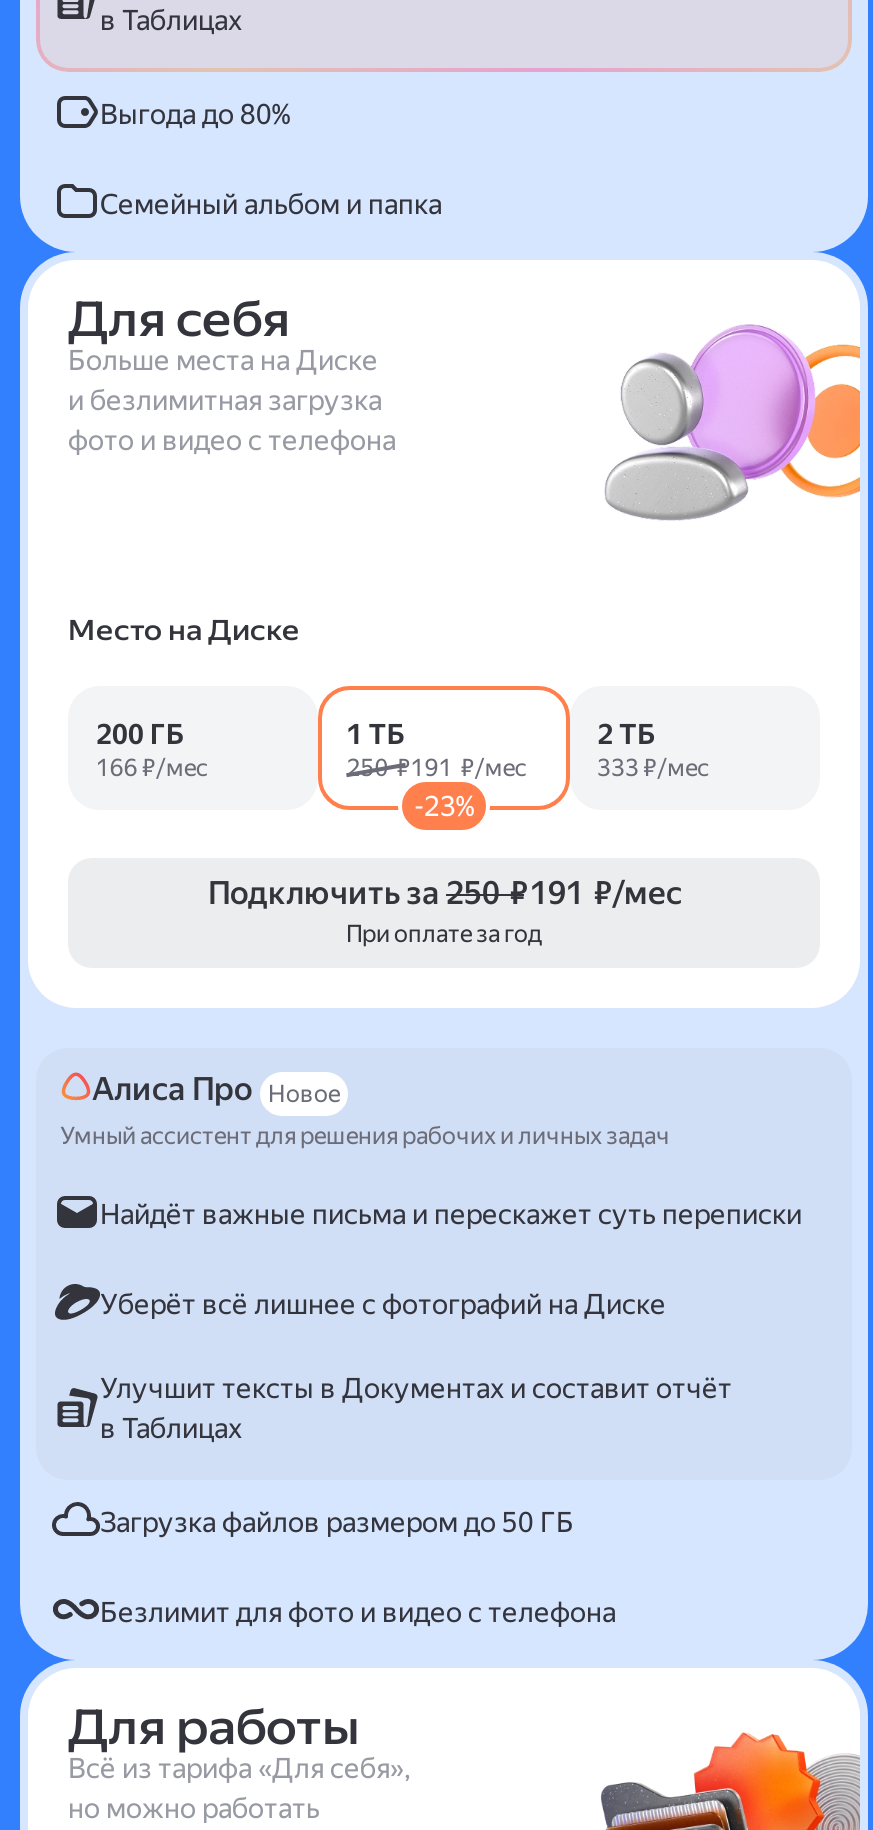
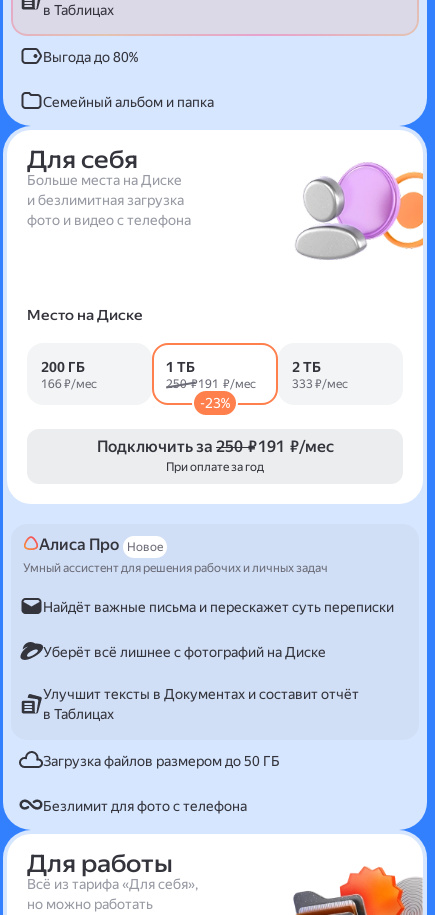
[100,1595,616,1627] Безлимит для фото и видео с телефона -> [43,797,247,813] Безлимит для фото с телефона

